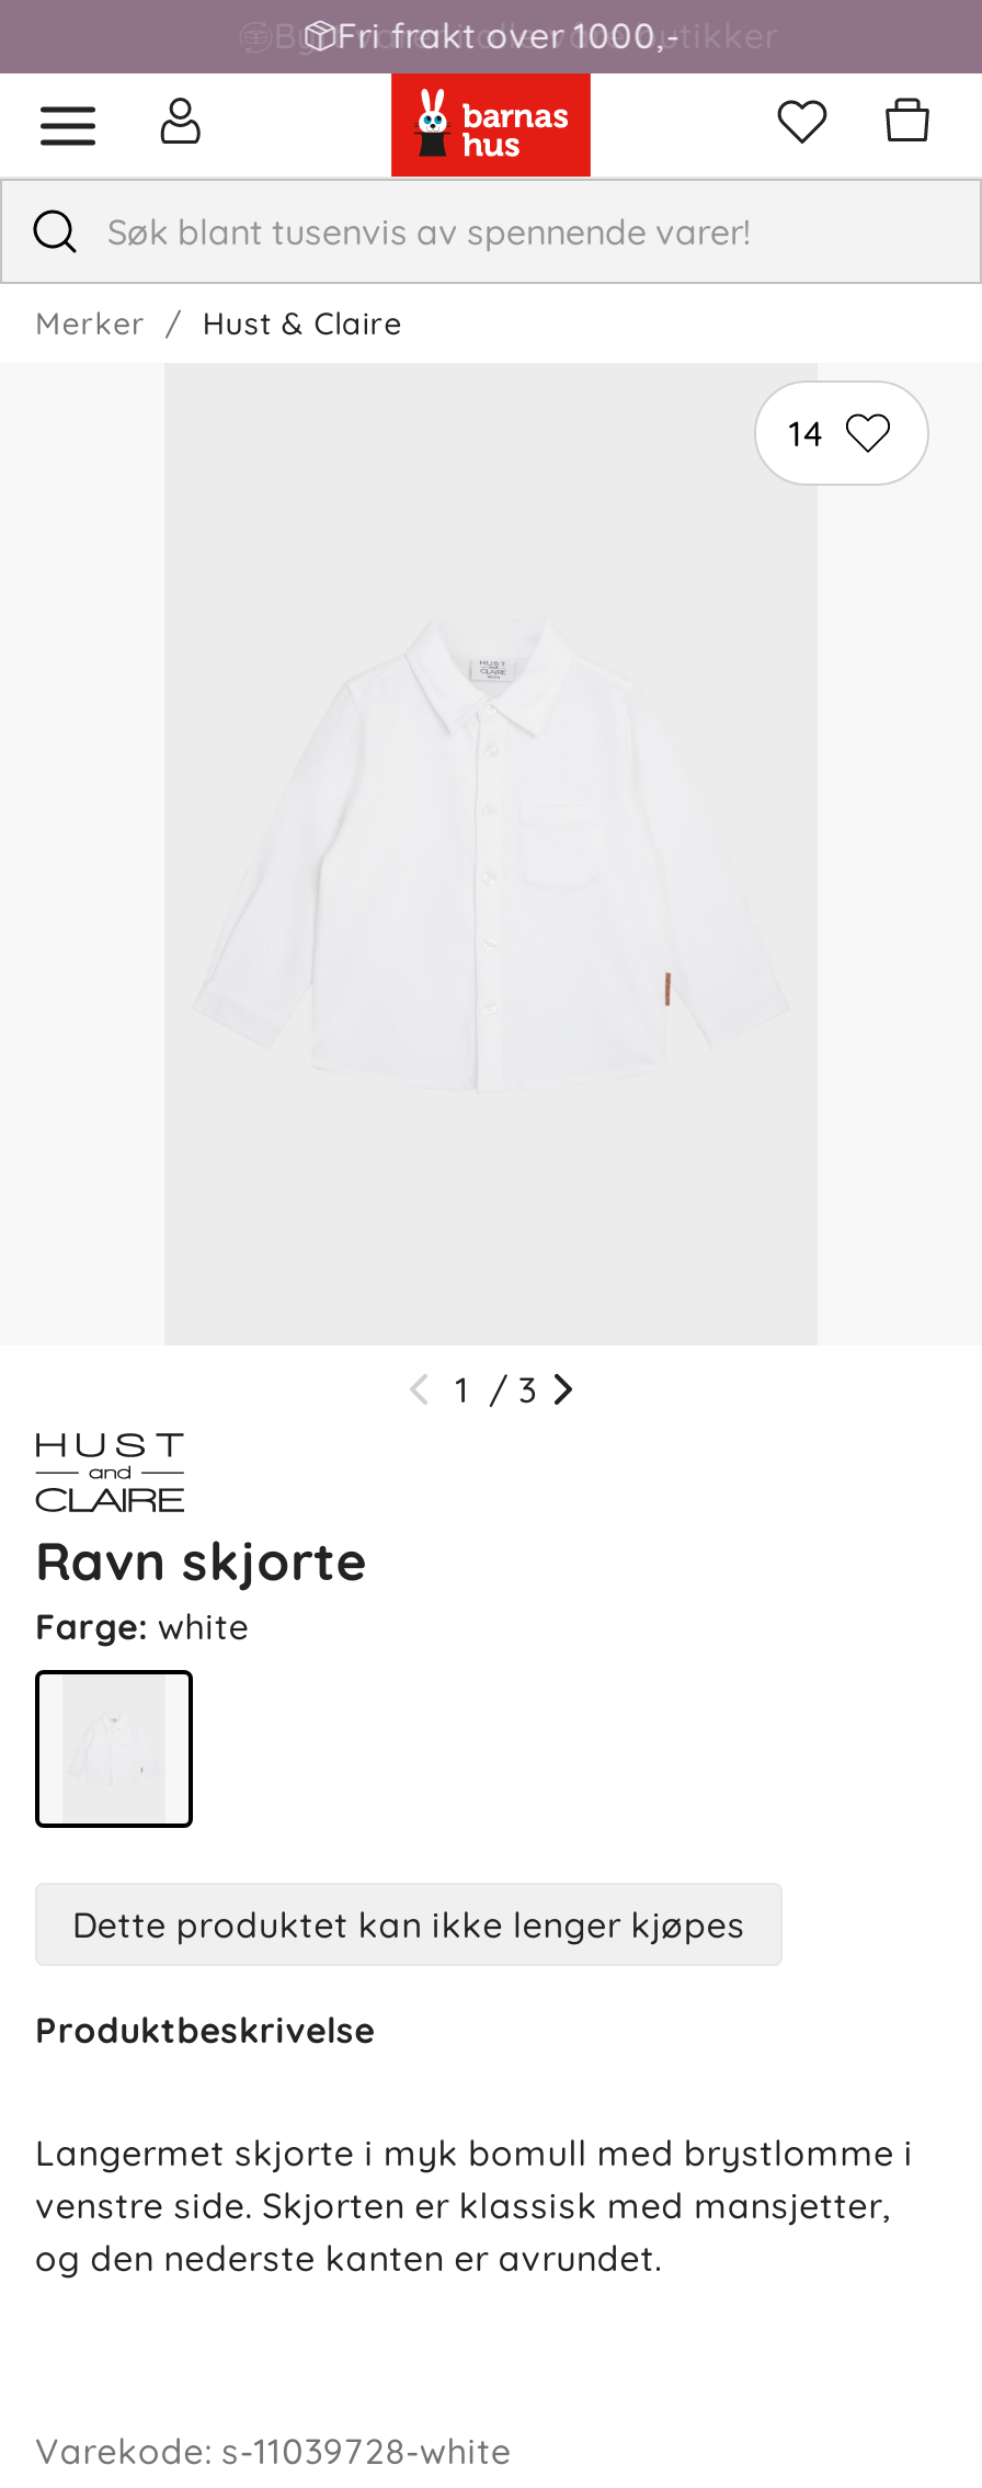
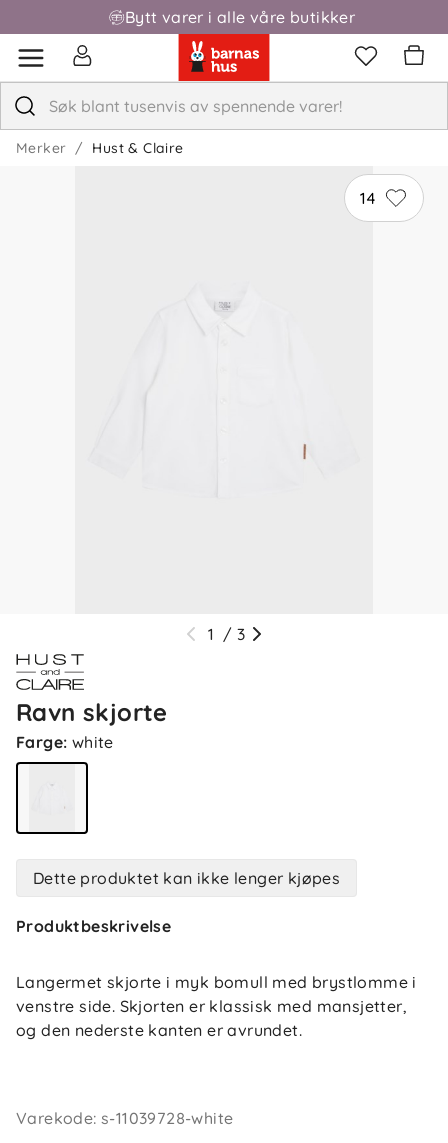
[337,13,680,57] Fri frakt over 1000,- -> [125,6,355,26] Bytt varer i alle våre butikker

